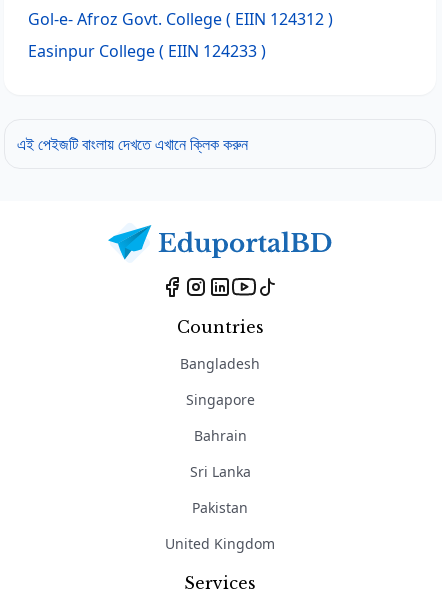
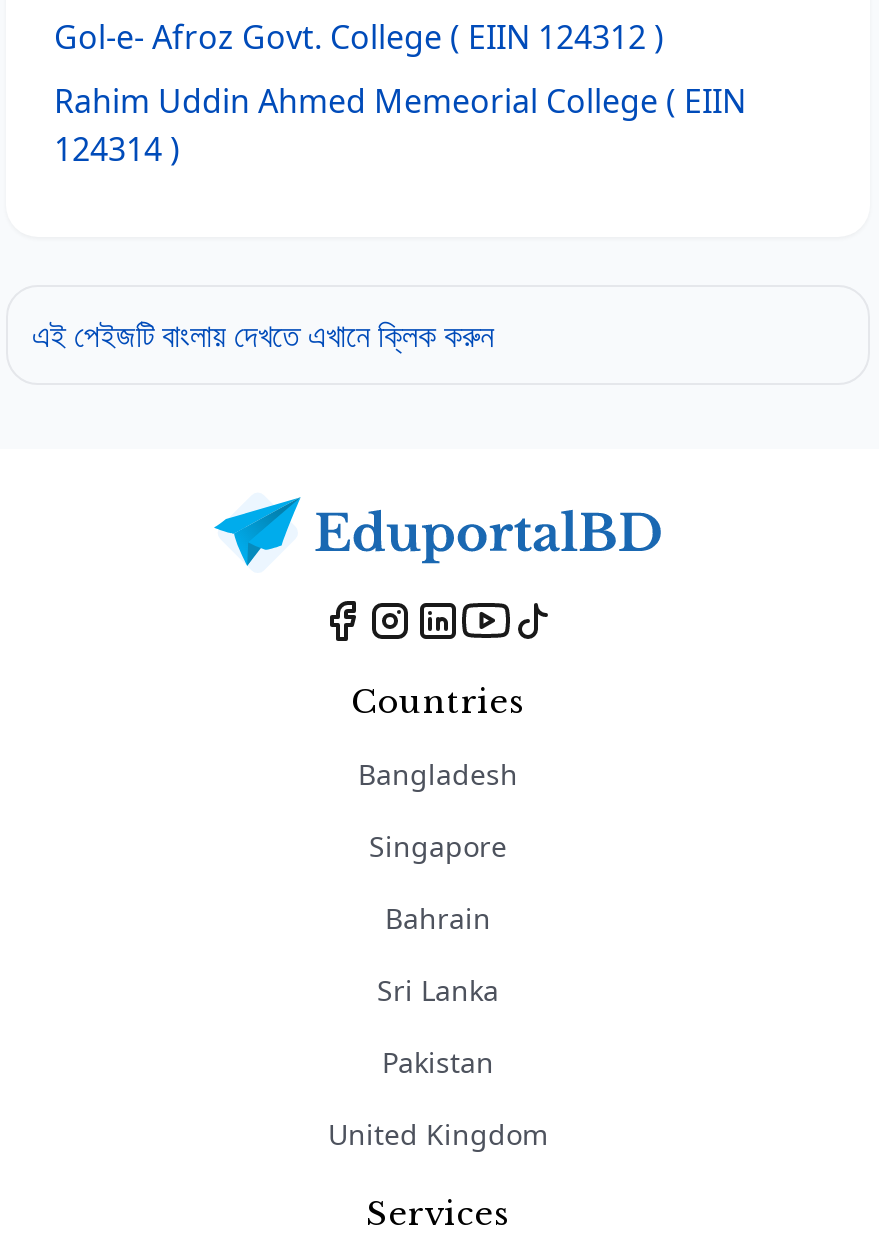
[28,40,266,62] Easinpur College ( EIIN 124233 ) -> [54,79,746,171] Rahim Uddin Ahmed Memeorial College ( EIIN | 124314 )

